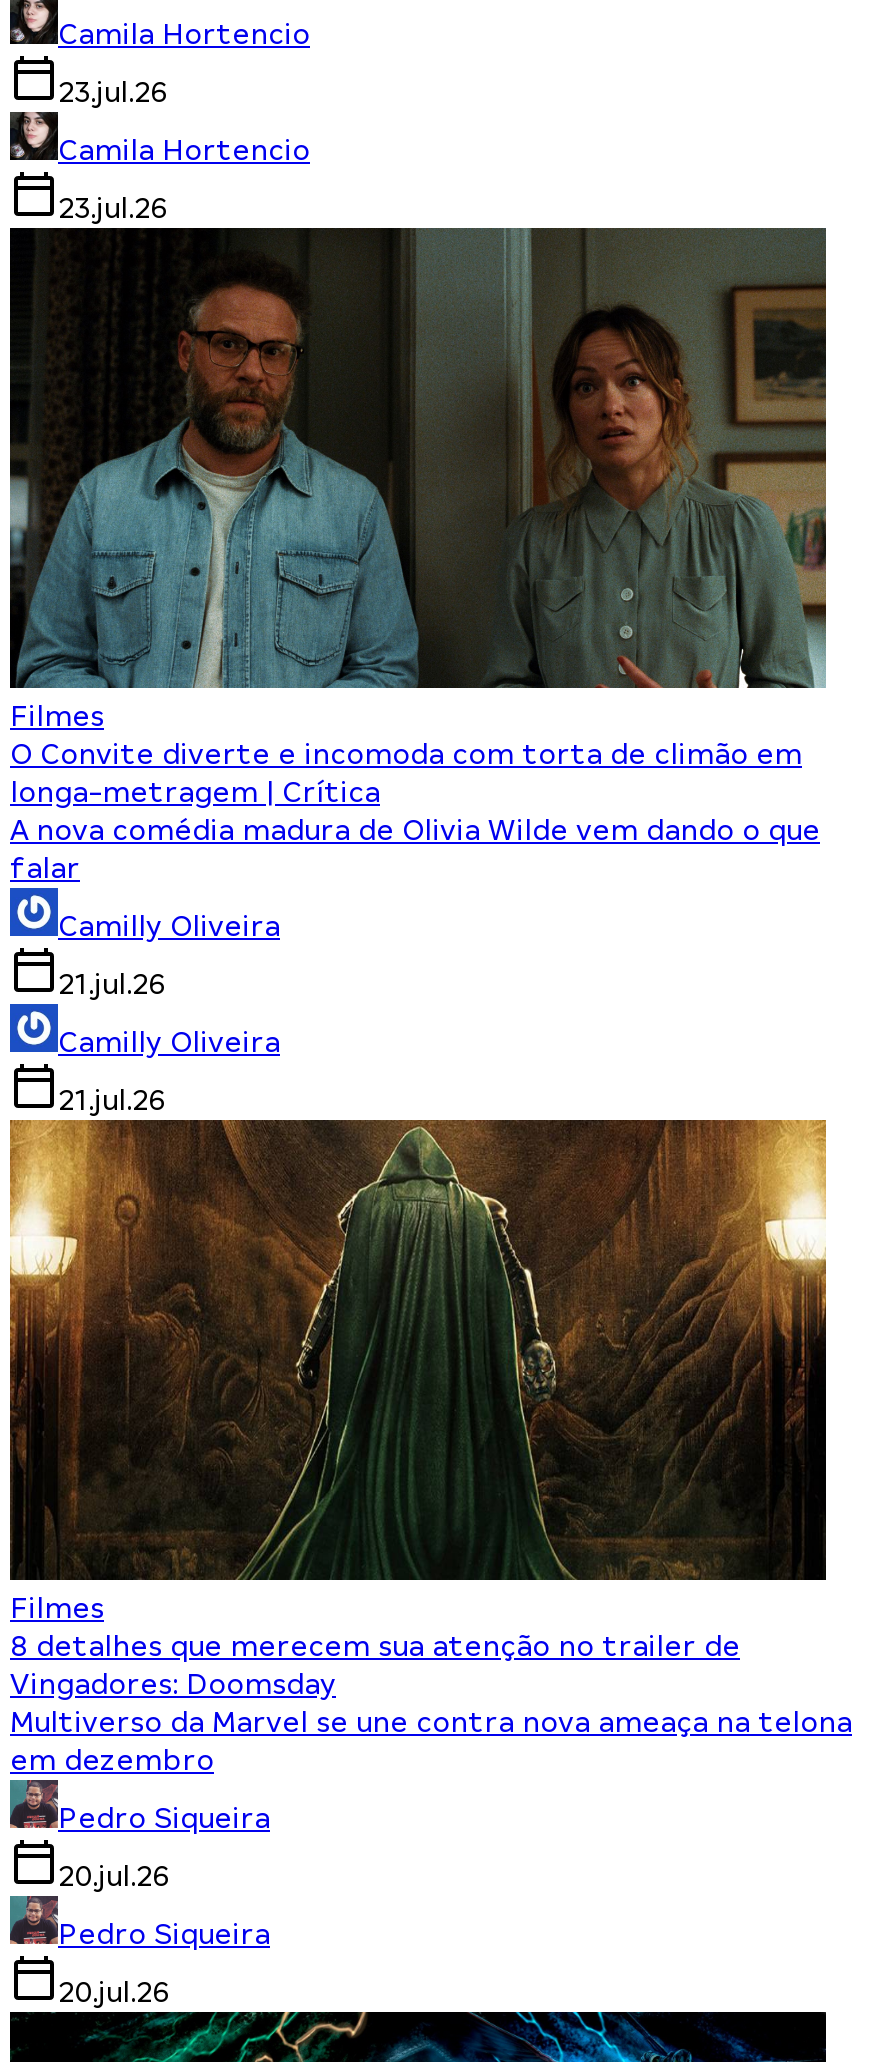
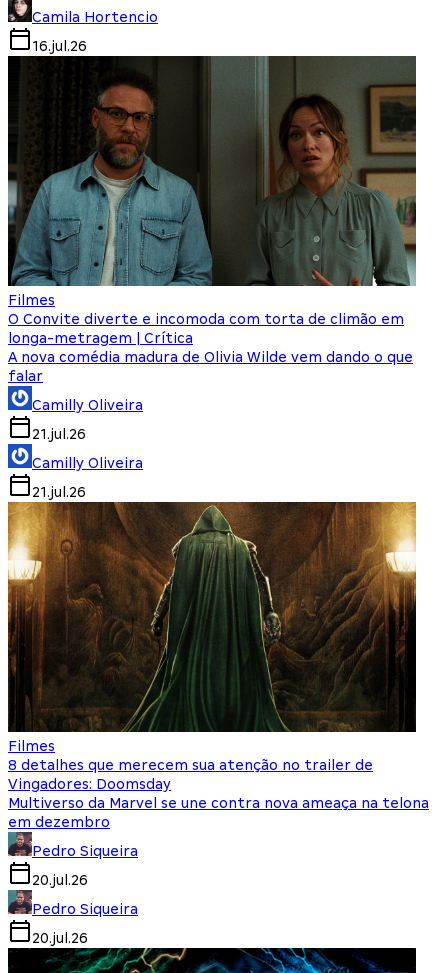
[58,76,310,224] 23.jul.26 | Camila Hortencio | 23.jul.26 -> [32,38,87,54] 16.jul.26

